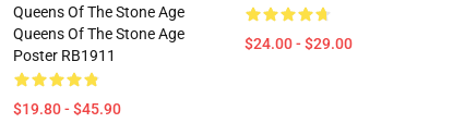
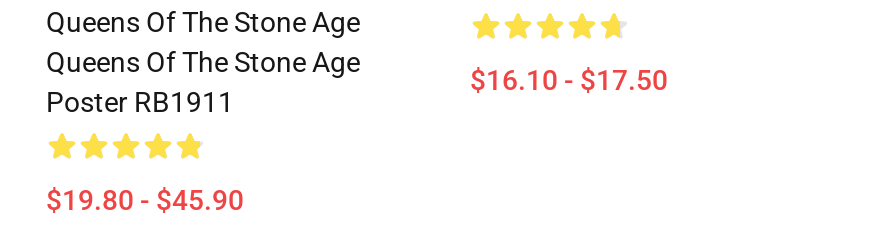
[245,35,353,52] $24.00 - $29.00 -> [470,64,668,96] $16.10 - $17.50

